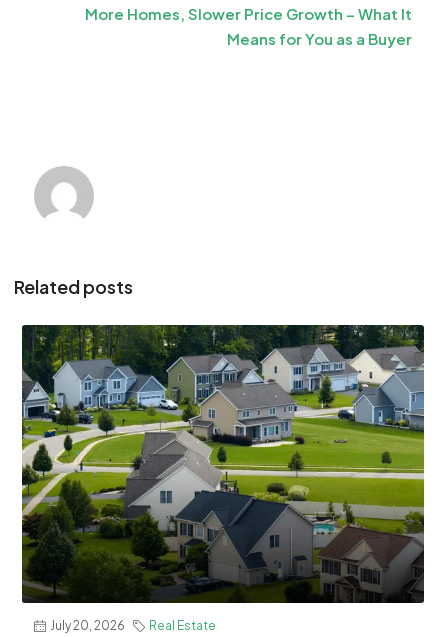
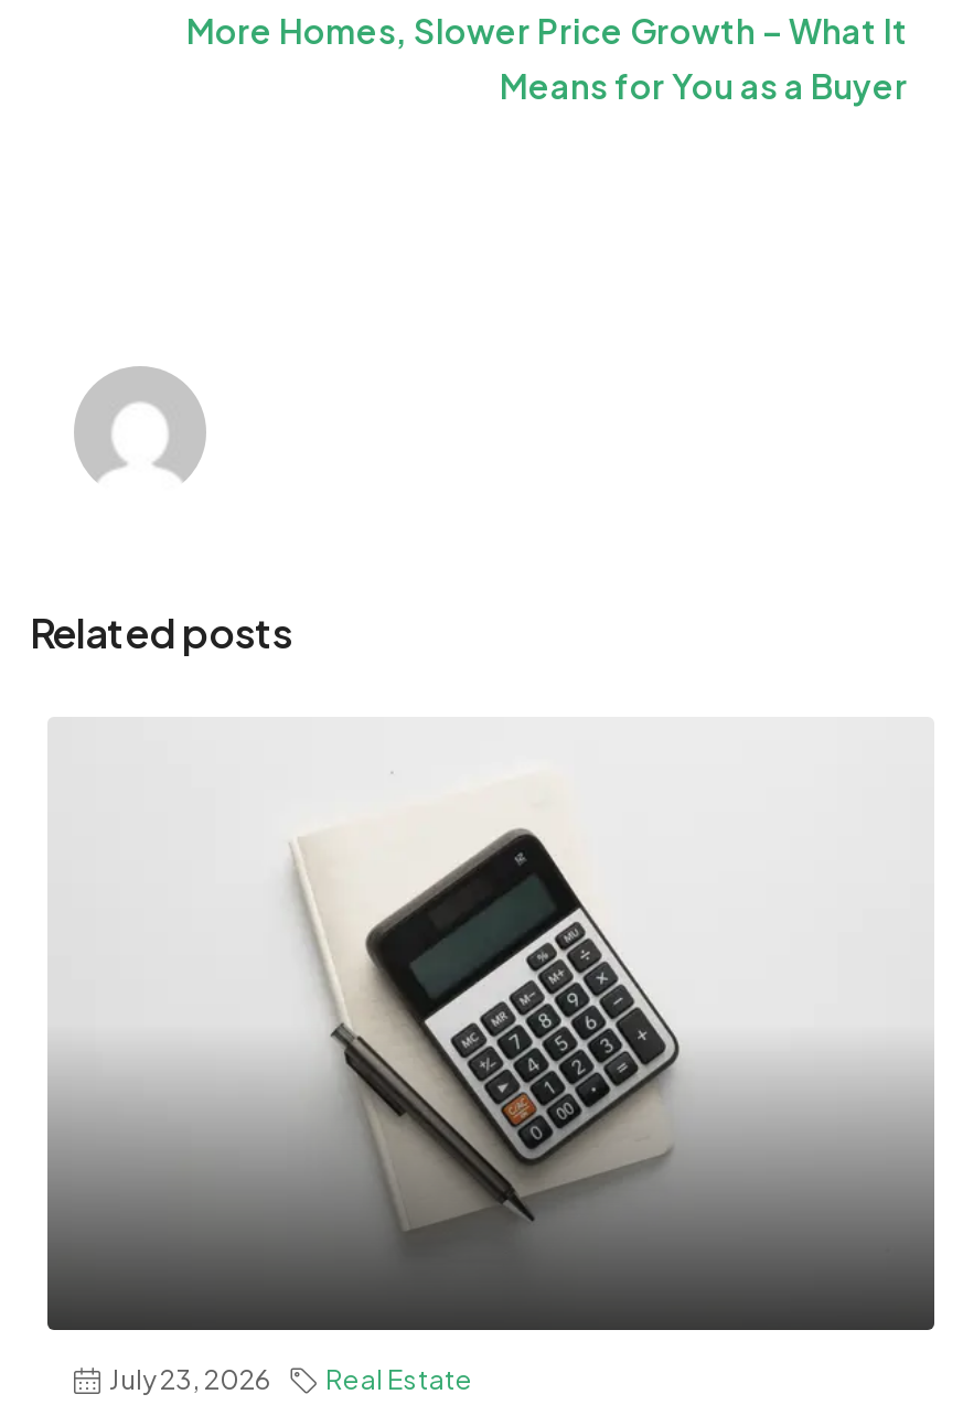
[21,324,425,633] [image] | July 20, 2026 Real Estate -> [45,717,934,1397] [image] | July 23, 2026 Real Estate

